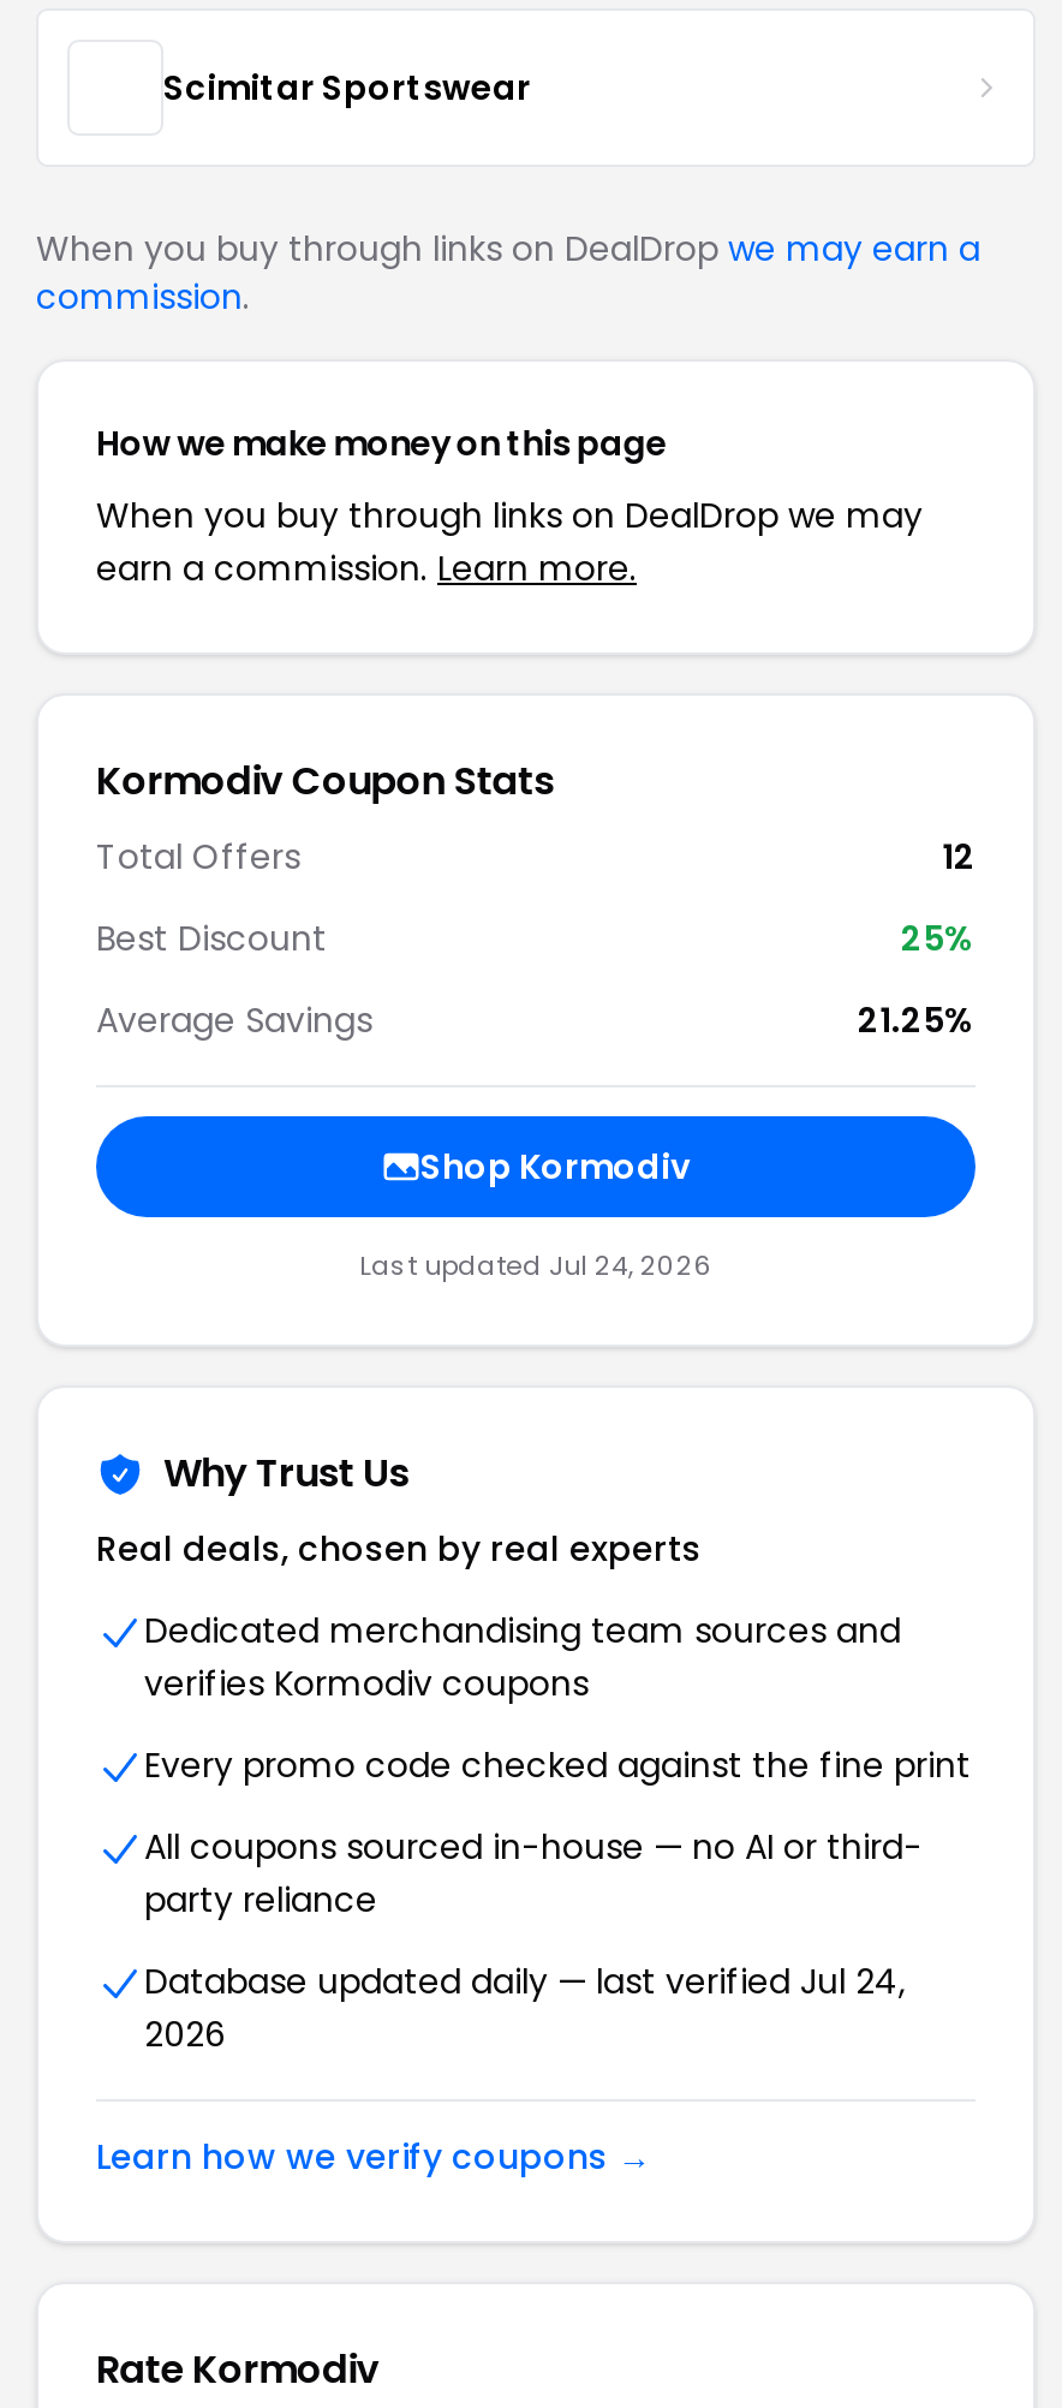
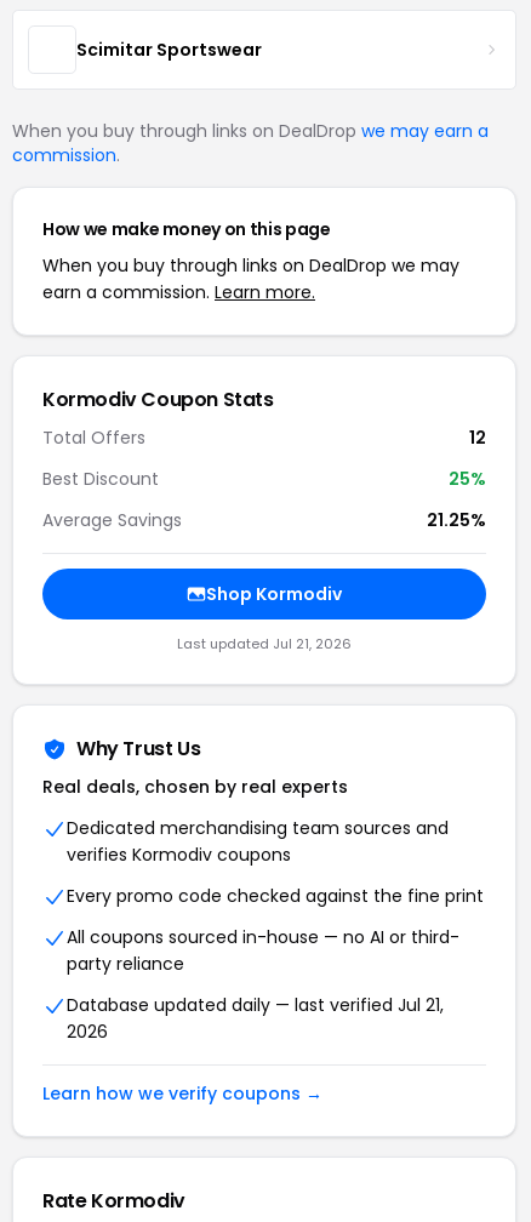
[359,1246,712,1285] Last updated Jul 24, 2026 -> [177,634,352,653] Last updated Jul 21, 2026
[144,1957,906,2005] Database updated daily — last verified Jul 24, -> [67,993,444,1017] Database updated daily — last verified Jul 21,

